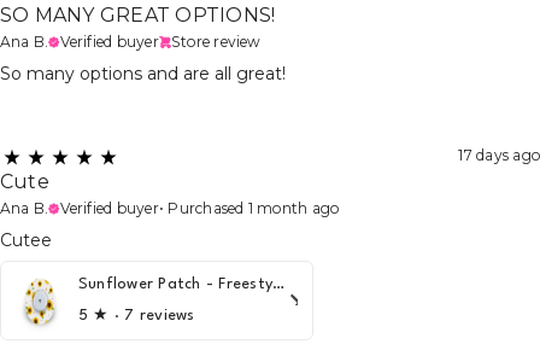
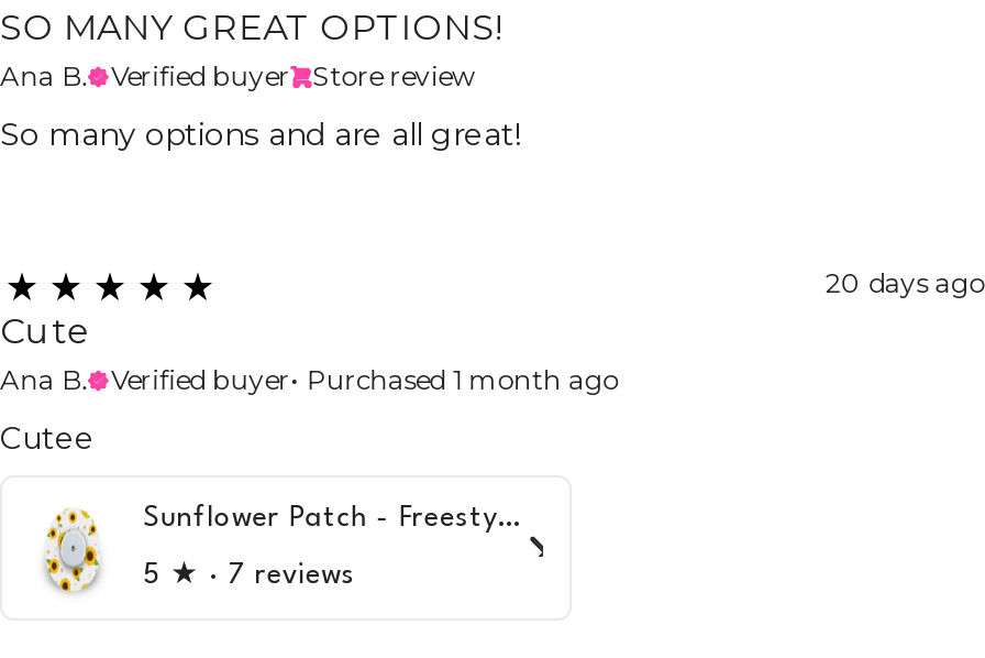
[459,146,540,164] 17 days ago -> [825,266,985,299] 20 days ago

